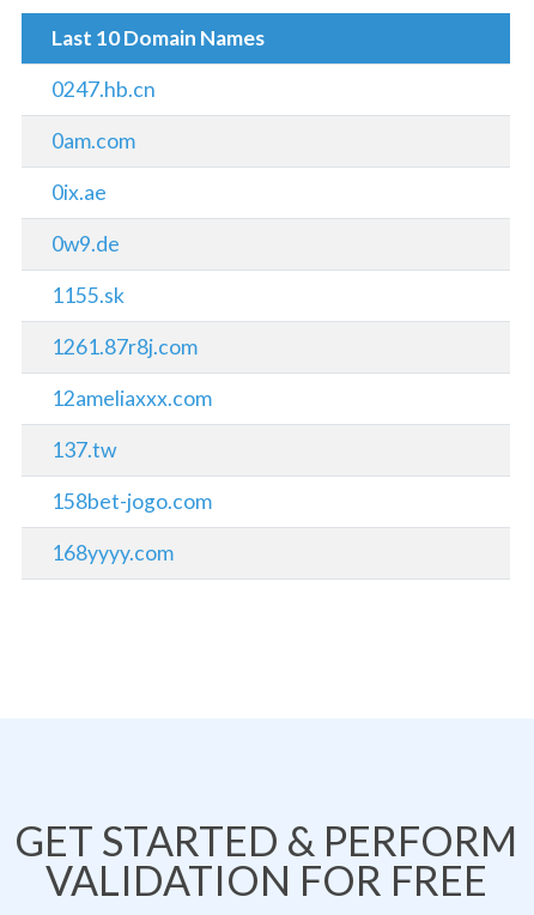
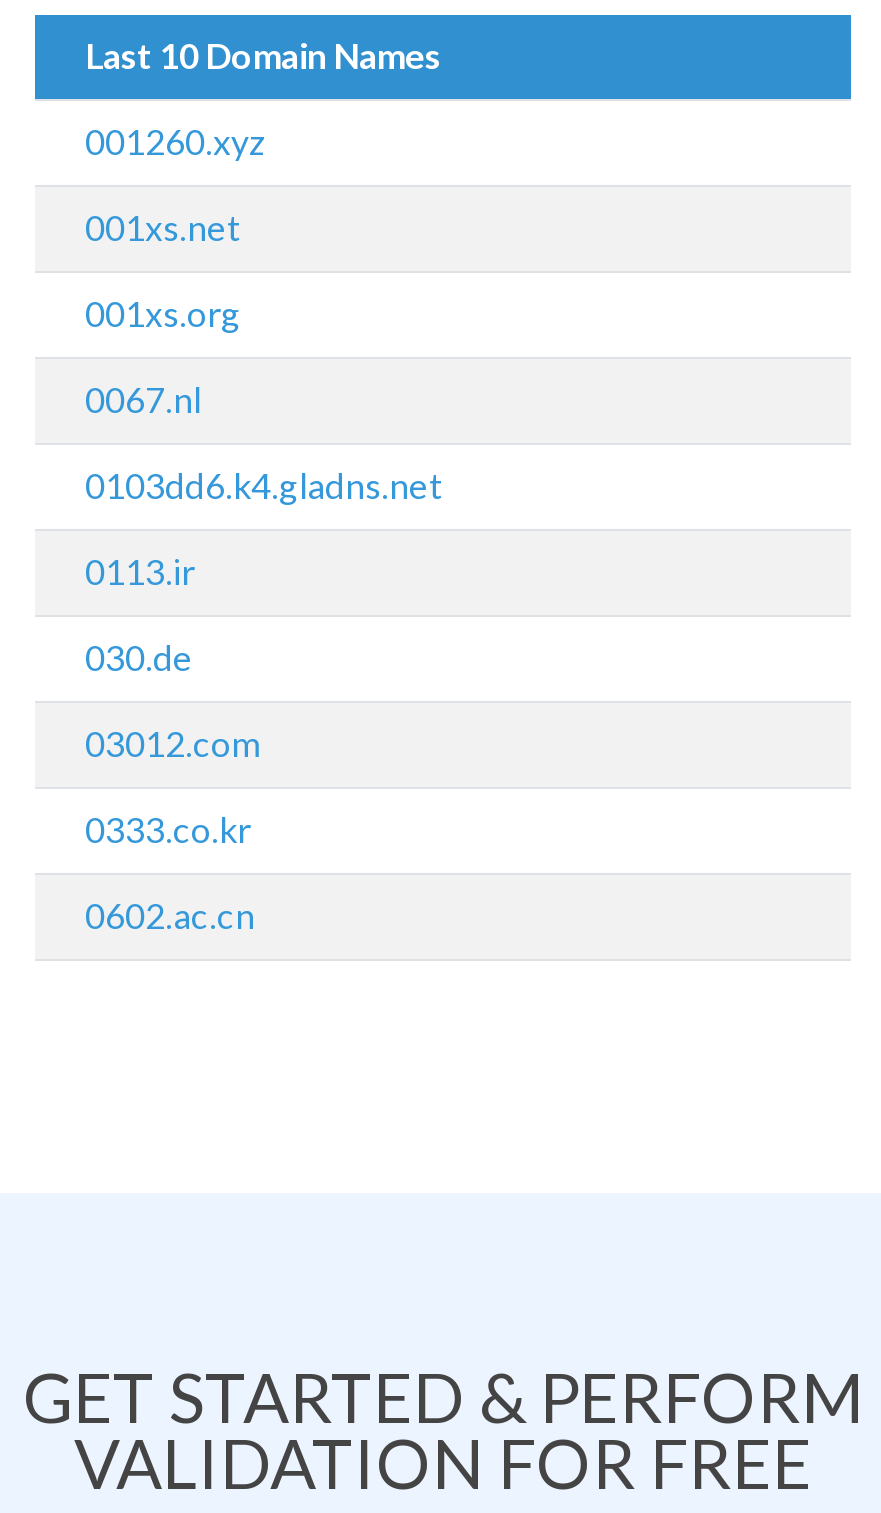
[51,77,156,102] 0247.hb.cn -> [85,121,265,163] 001260.xyz
[51,128,135,153] 0am.com -> [85,207,241,249] 001xs.net
[51,180,107,205] 0ix.ae -> [85,293,241,335] 001xs.org
[51,231,120,256] 0w9.de -> [85,379,201,421] 0067.nl
[51,283,125,308] 1155.sk -> [85,465,443,507] 0103dd6.k4.gladns.net
[51,334,198,359] 1261.87r8j.com -> [85,551,195,593] 0113.ir
[51,386,212,411] 12ameliaxxx.com -> [85,637,193,679] 030.de
[51,437,116,462] 137.tw -> [85,723,259,765] 03012.com
[51,489,212,514] 158bet-jogo.com -> [85,809,251,851] 0333.co.kr
[51,540,174,565] 168yyyy.com -> [85,895,255,937] 0602.ac.cn

